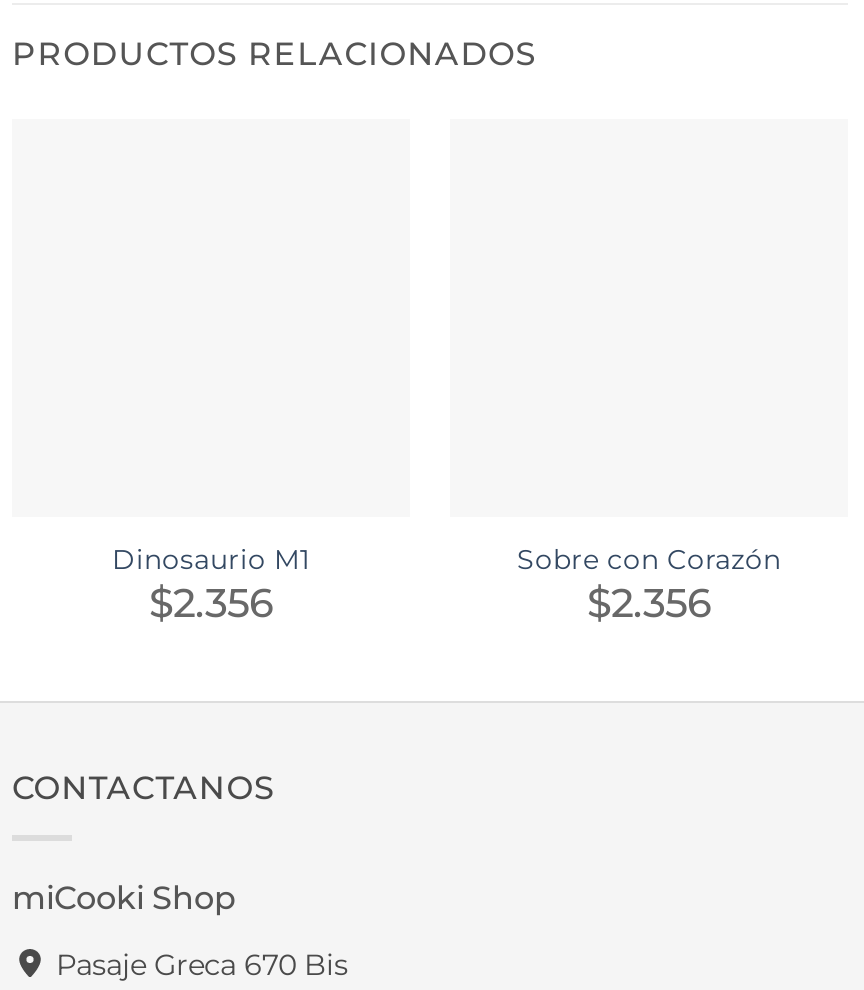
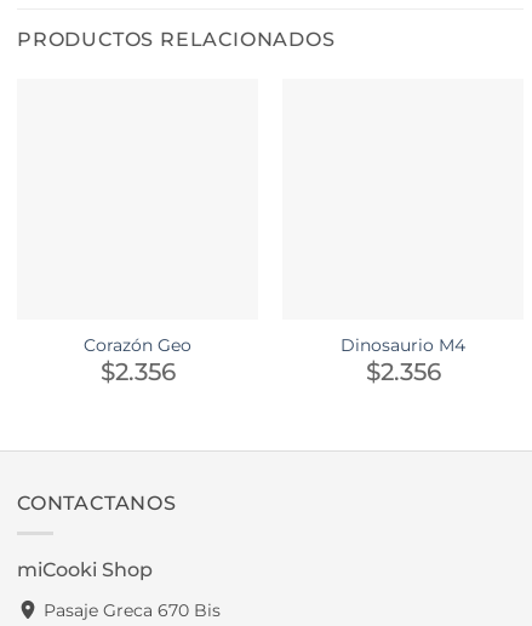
[112,543,310,575] Dinosaurio M1 -> [84,336,191,355] Corazón Geo
[517,543,781,575] Sobre con Corazón -> [341,336,465,355] Dinosaurio M4

